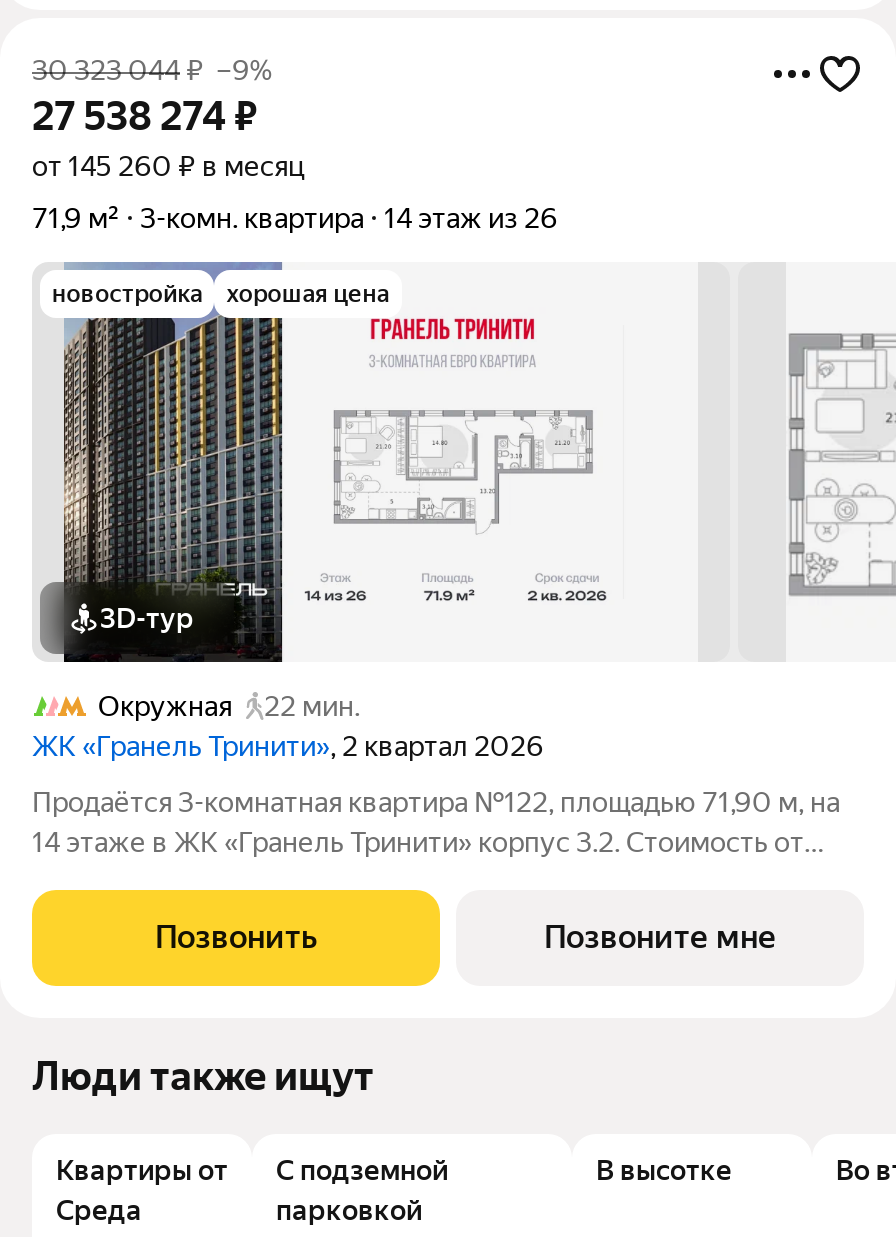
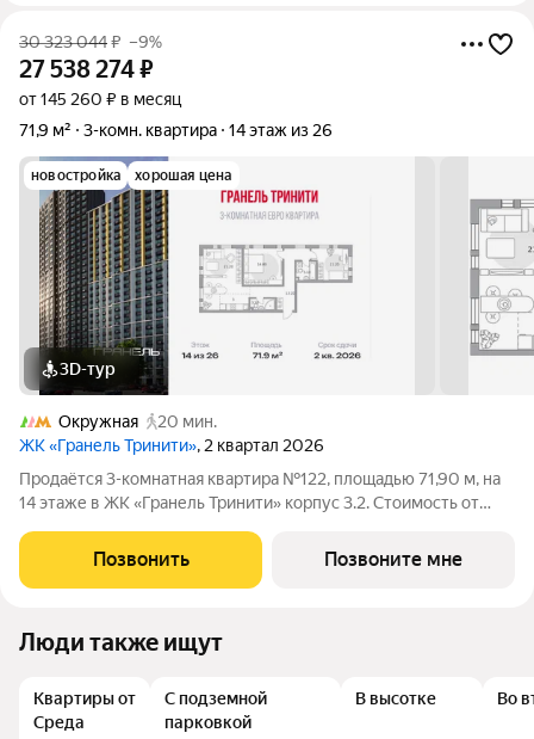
[98,690,360,722] Окружная 22 мин. -> [58,412,217,431] Окружная 20 мин.

